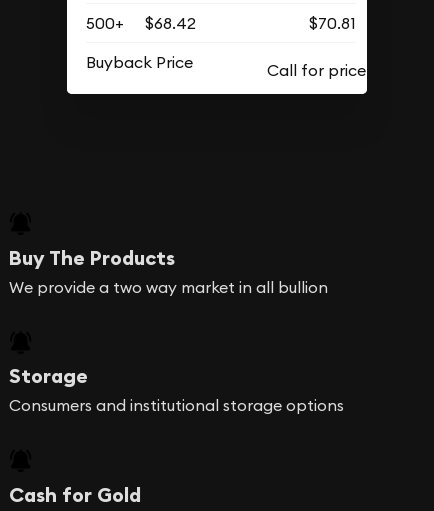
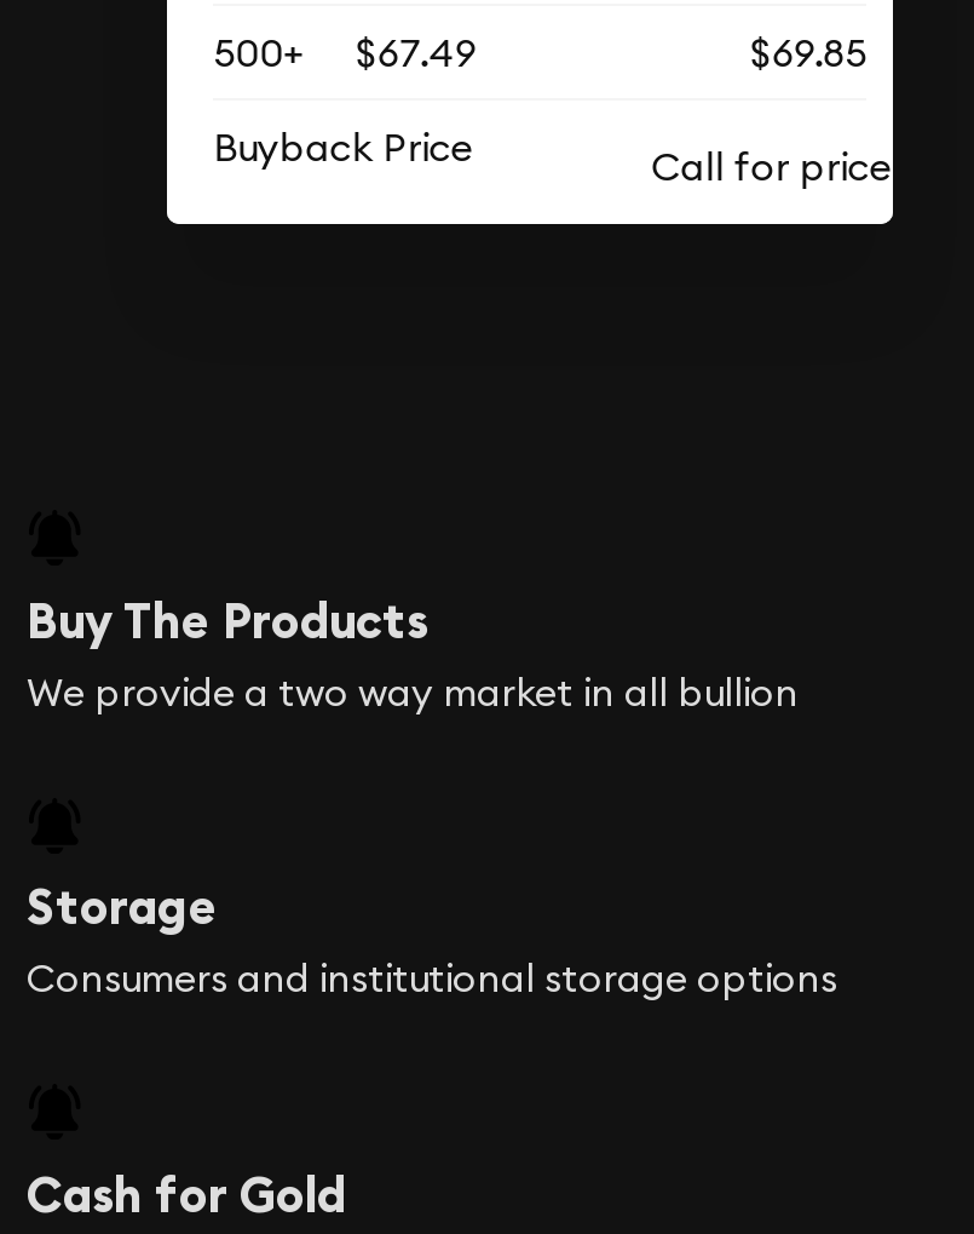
[86,13,196,33] 500+ $68.42 -> [213,27,477,76] 500+ $67.49
[309,13,356,33] $70.81 -> [751,27,867,76] $69.85

